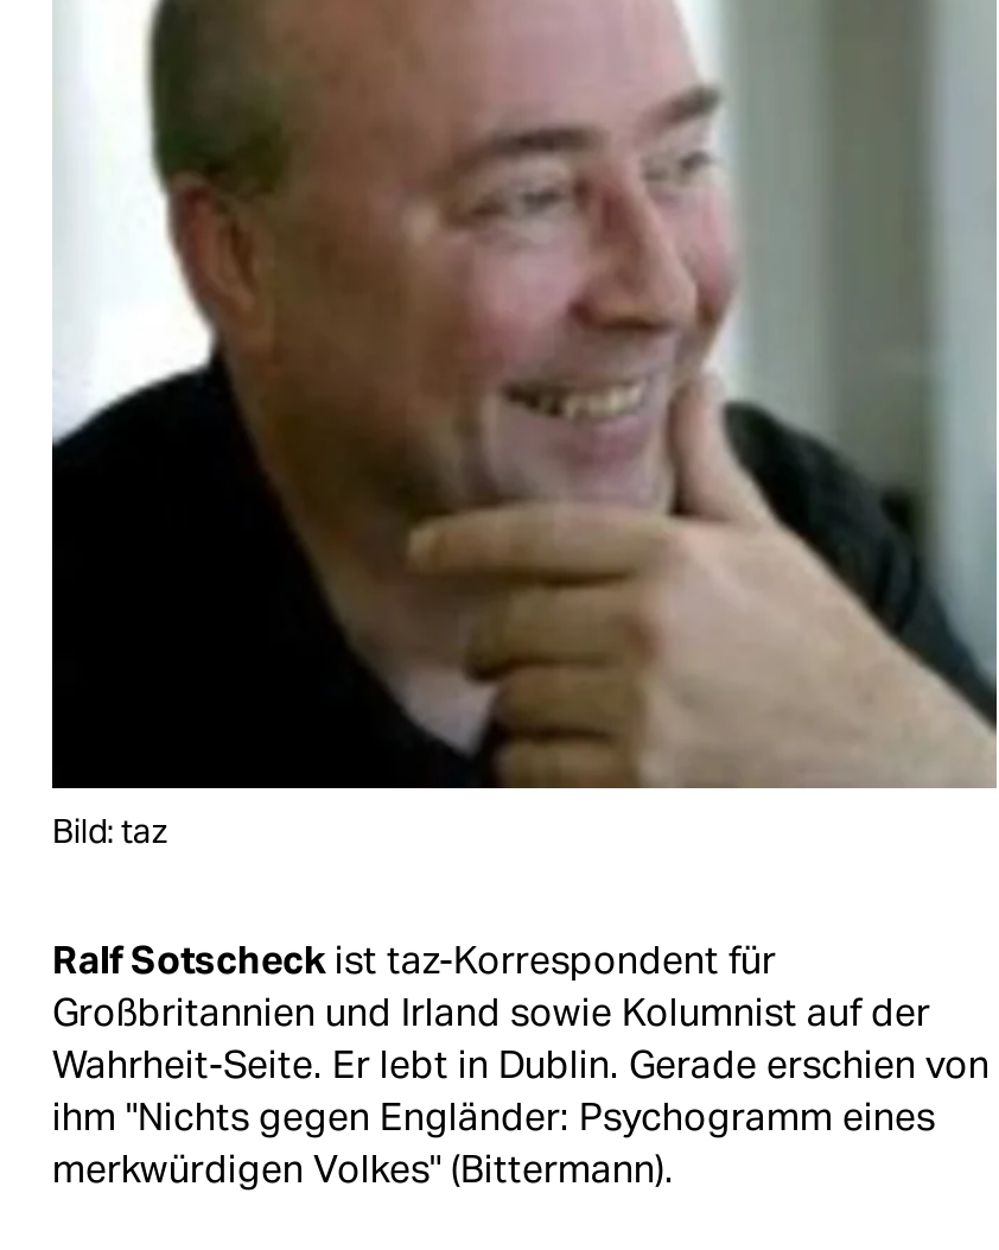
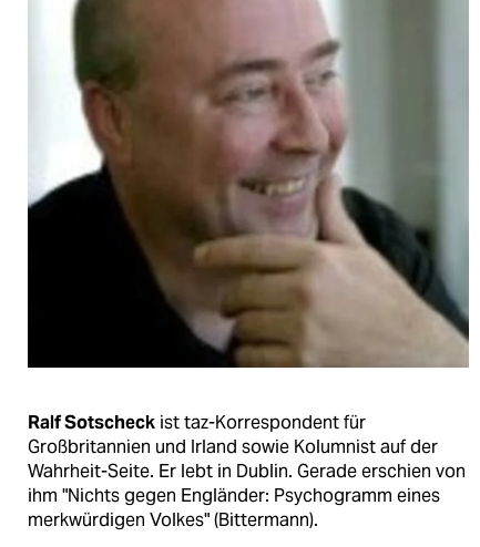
[52,810,168,852] Bild: taz -> none

